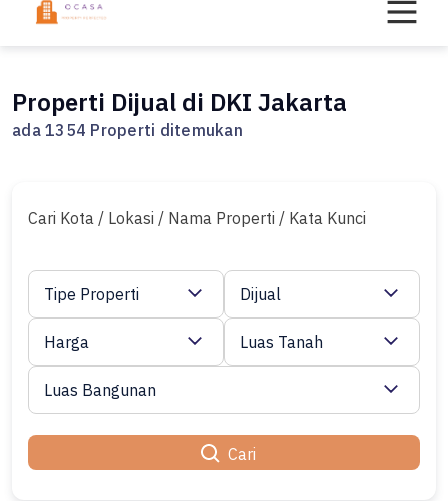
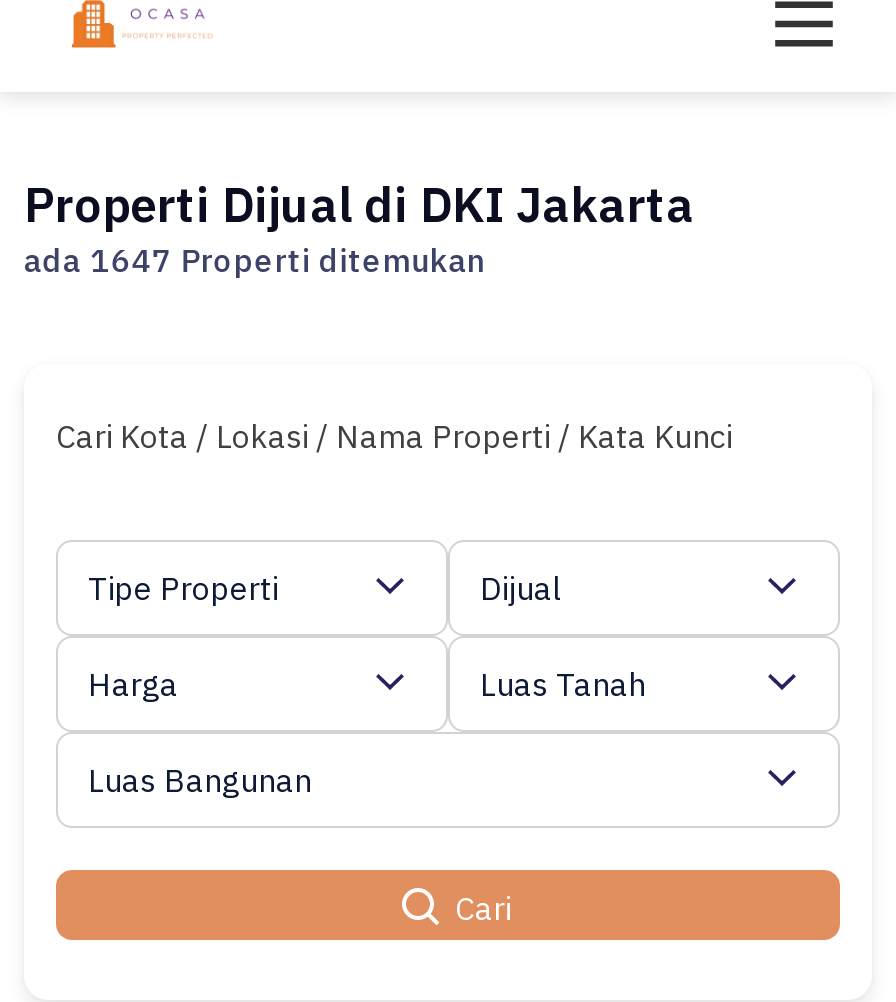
[12,120,243,140] ada 1354 Properti ditemukan -> [24,240,486,280] ada 1647 Properti ditemukan

